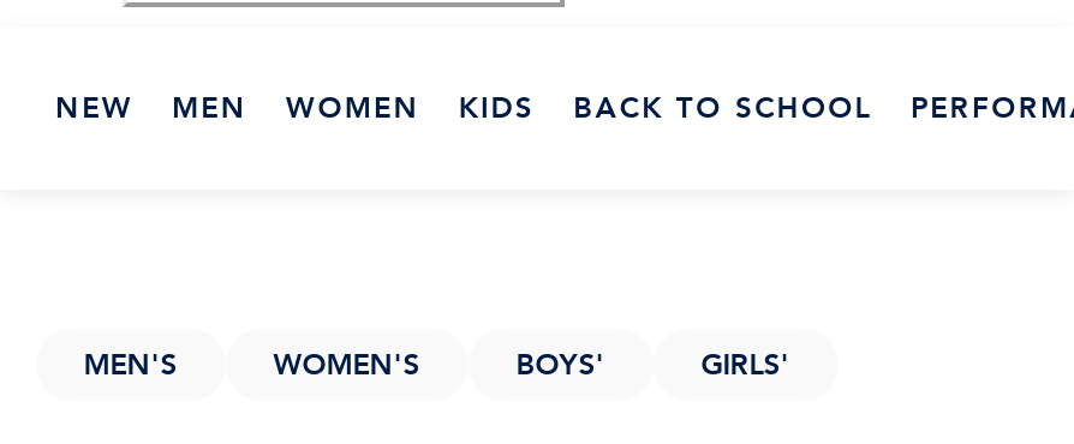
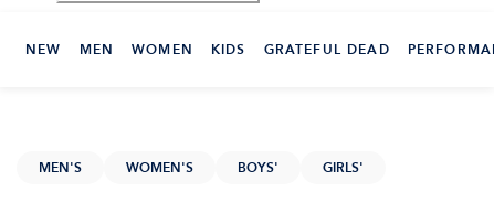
[573,84,872,130] BACK TO SCHOOL -> [264,39,390,60] GRATEFUL DEAD

